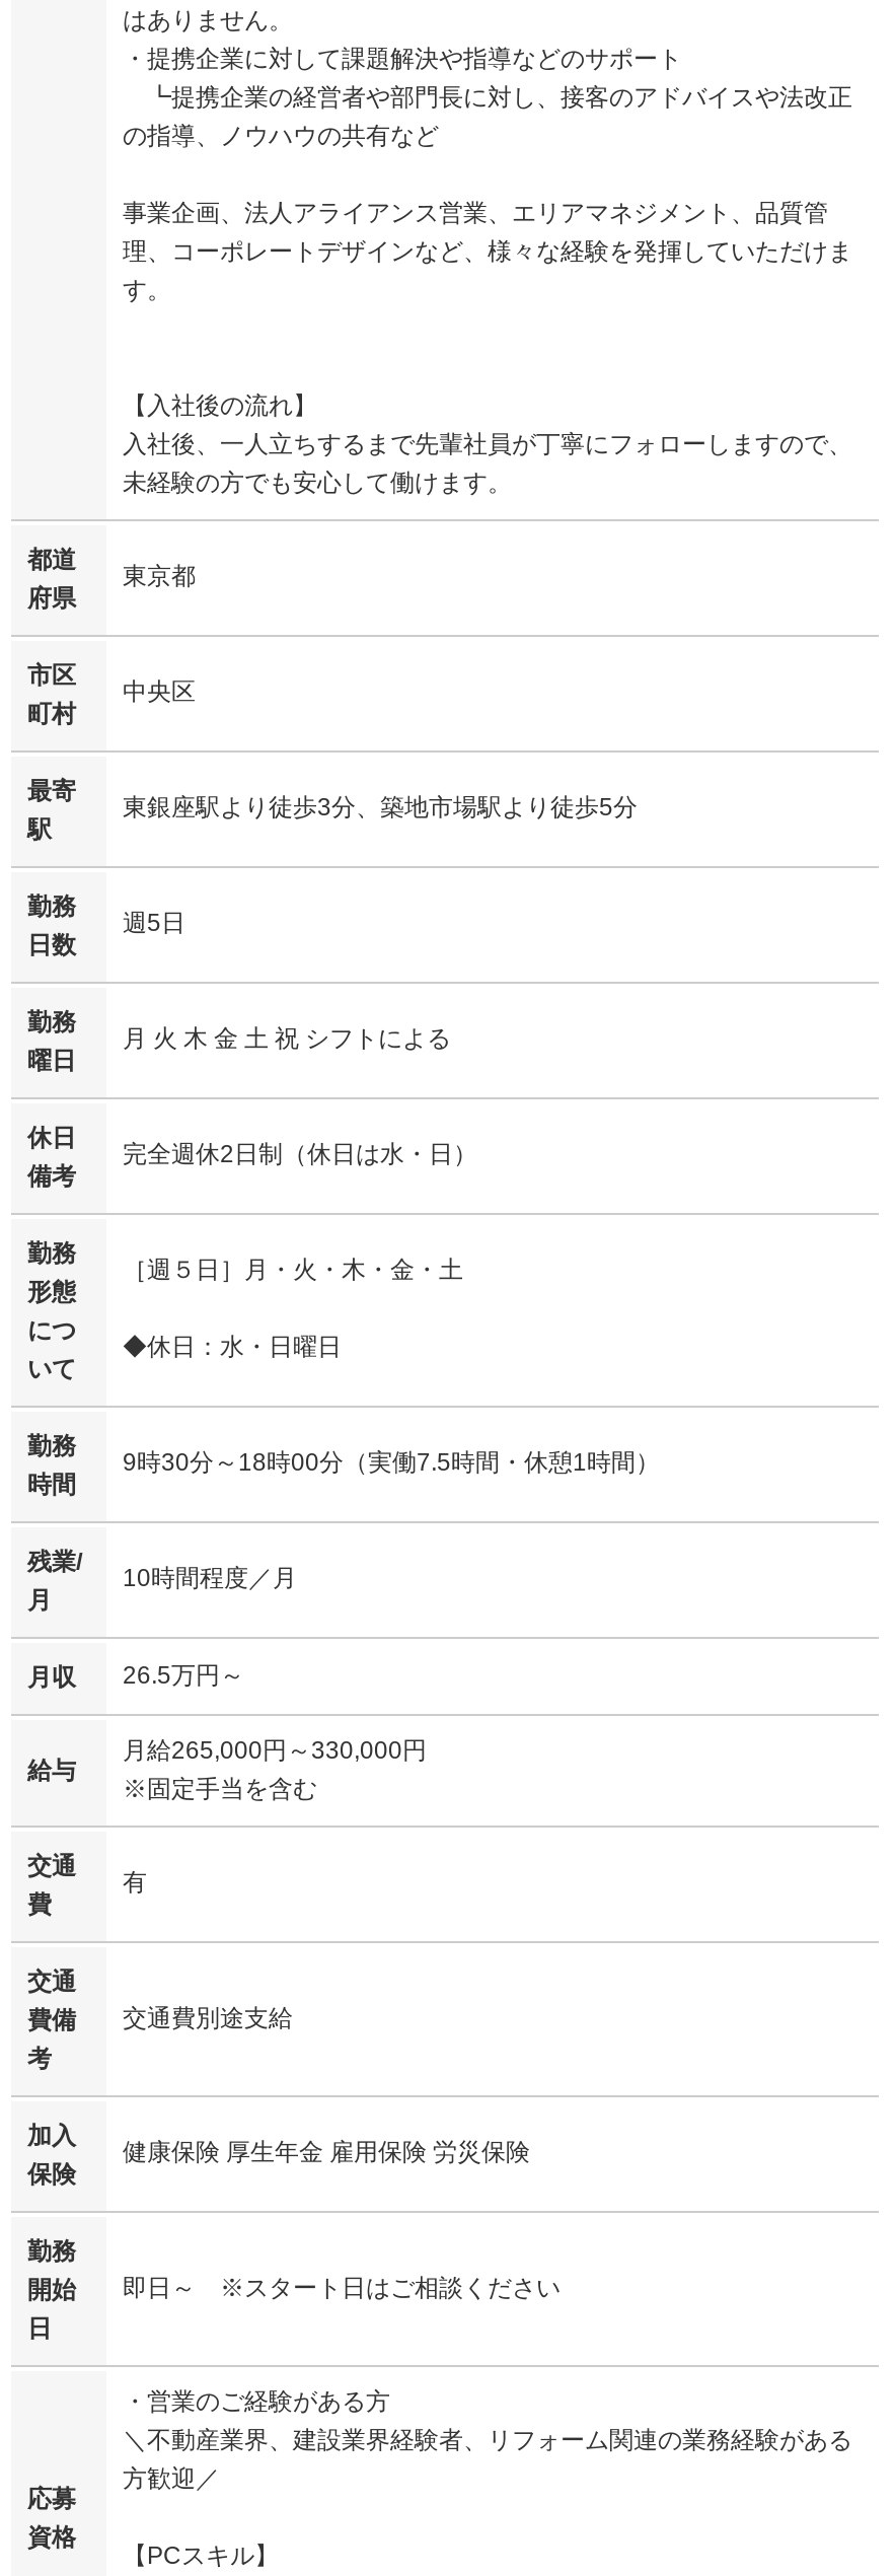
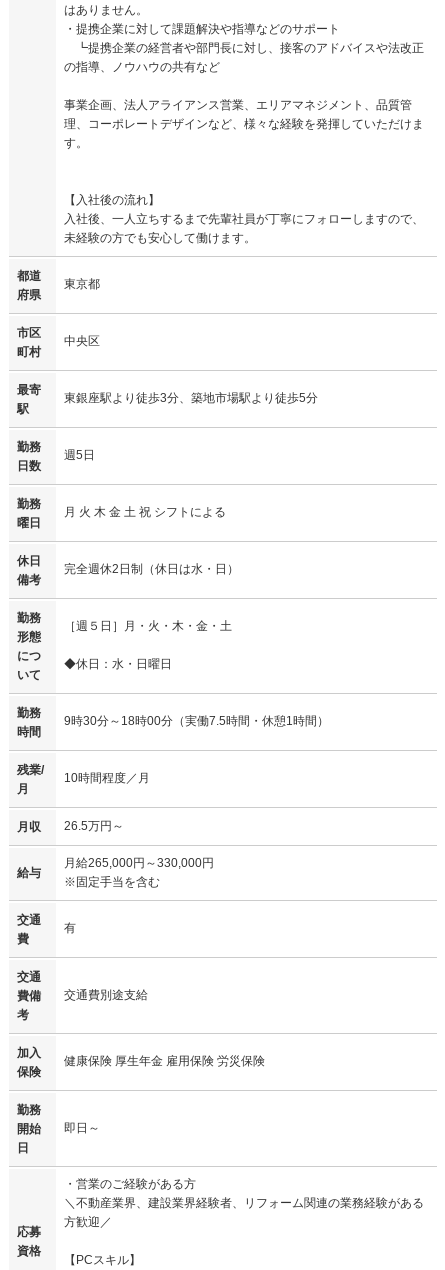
[123,2275,561,2303] 即日～ ※スタート日はご相談ください -> [64,1121,100,1135] 即日～

